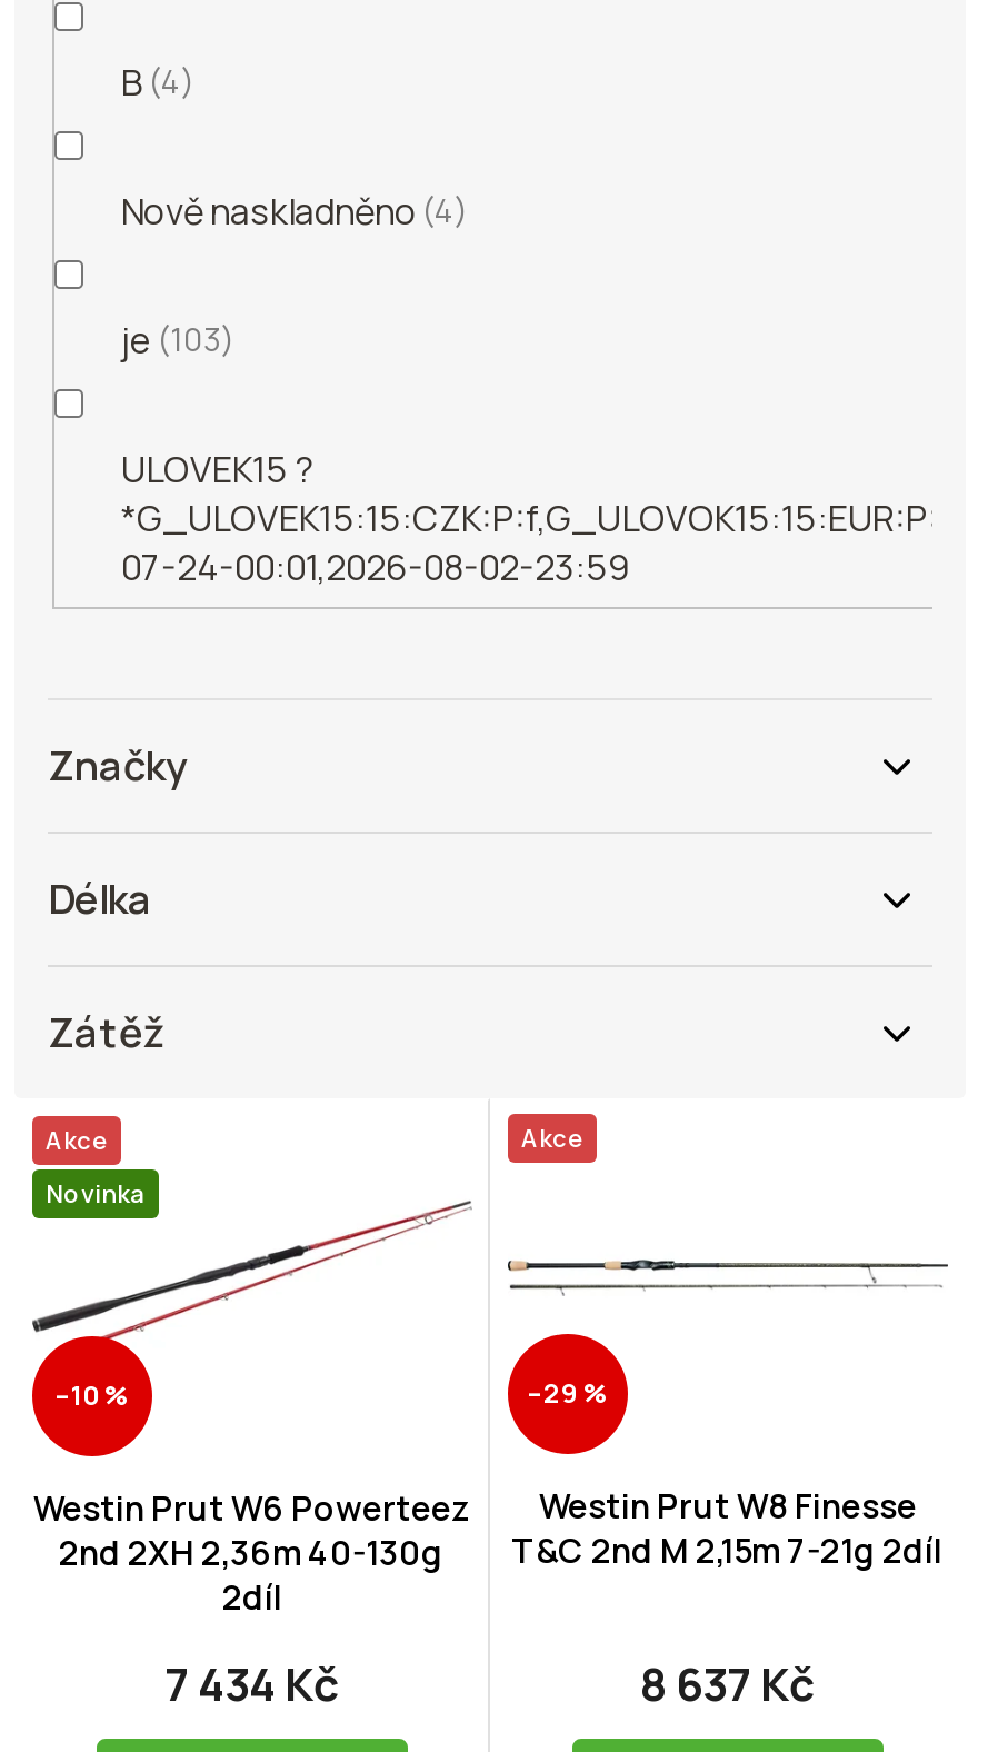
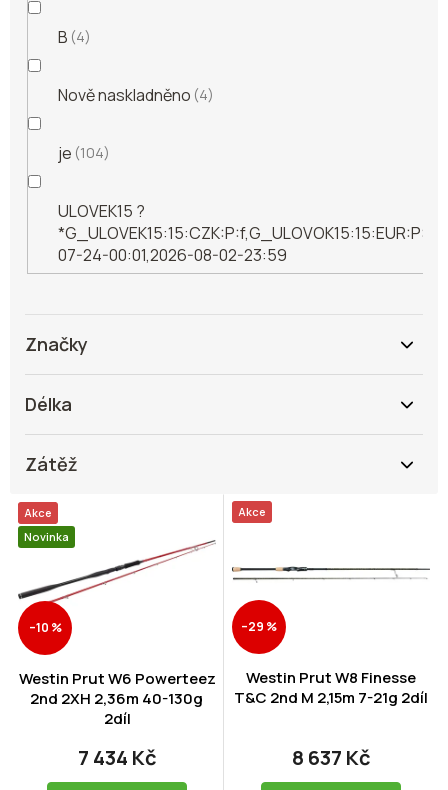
[121,315,221,364] je 103 -> [58,142,104,164] je 104

